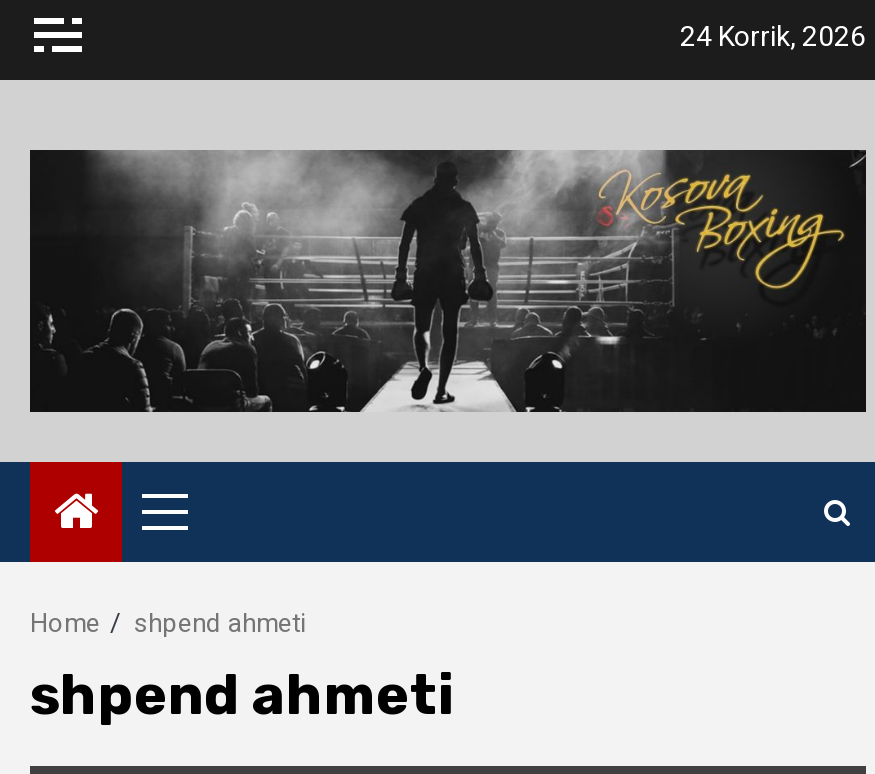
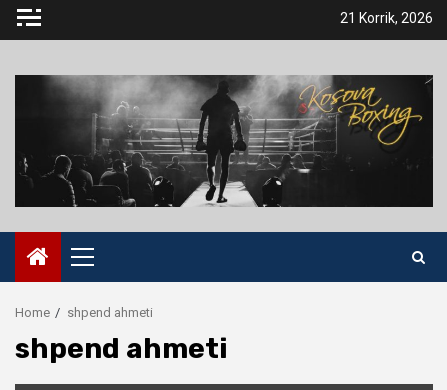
[680,20,866,52] 24 Korrik, 2026 -> [340,10,433,26] 21 Korrik, 2026

